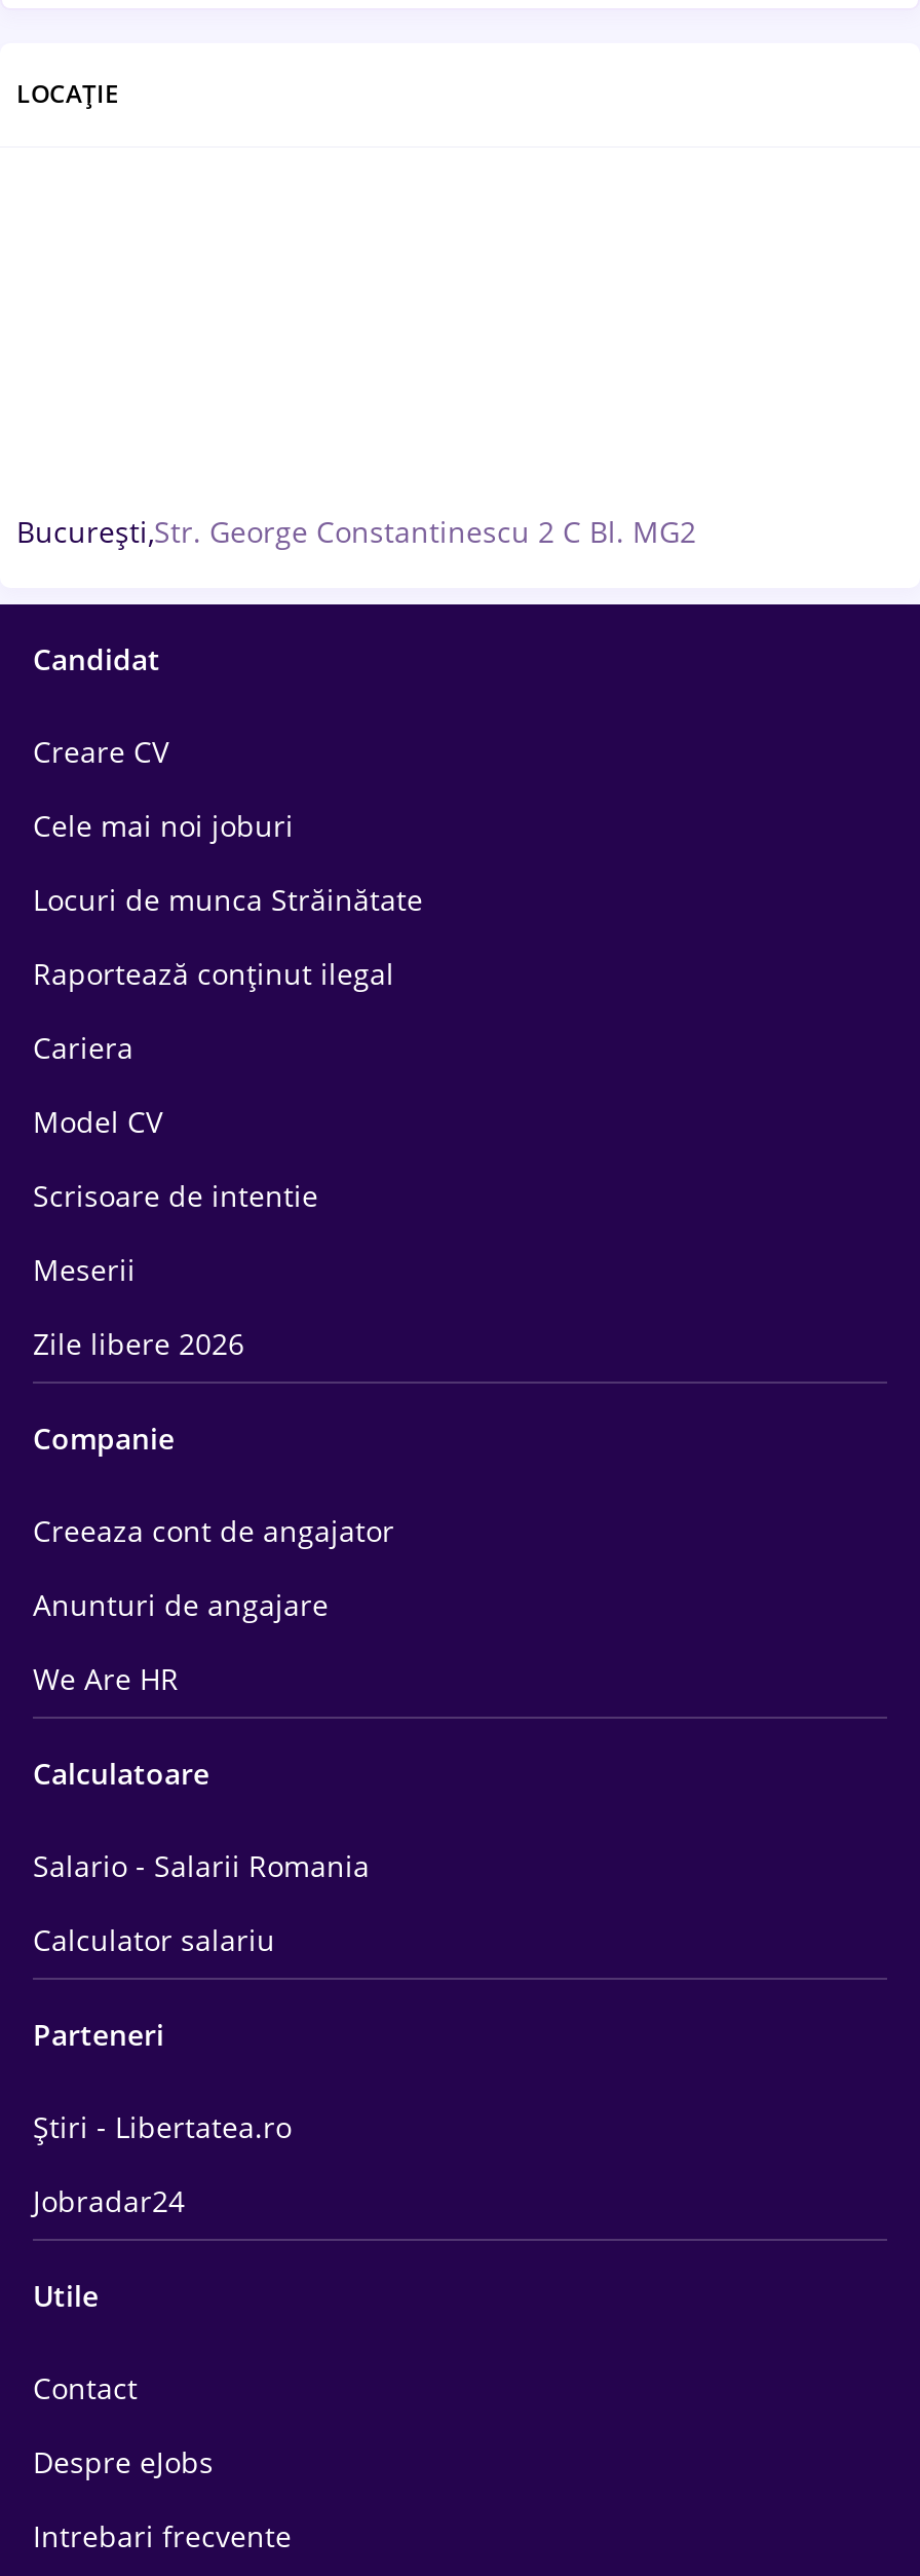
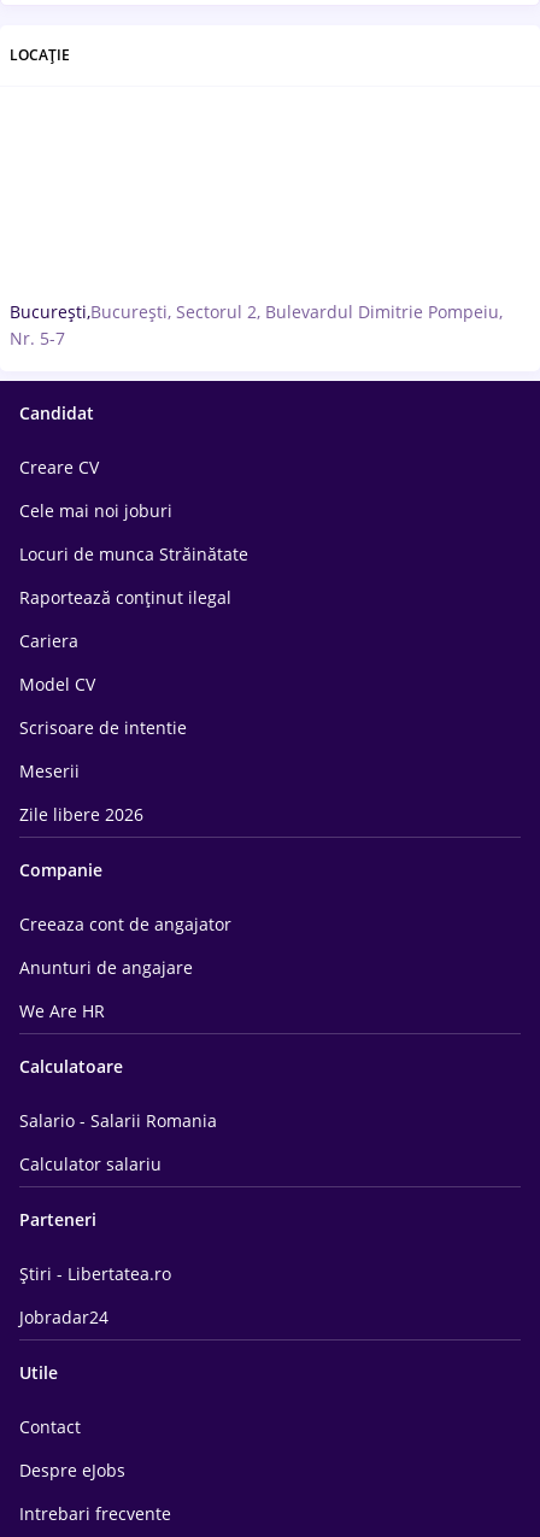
[16,512,696,551] București,Str. George Constantinescu 2 C Bl. MG2 -> [10,300,503,350] București,Bucureşti, Sectorul 2, Bulevardul Dimitrie Pompeiu, | Nr. 5-7

